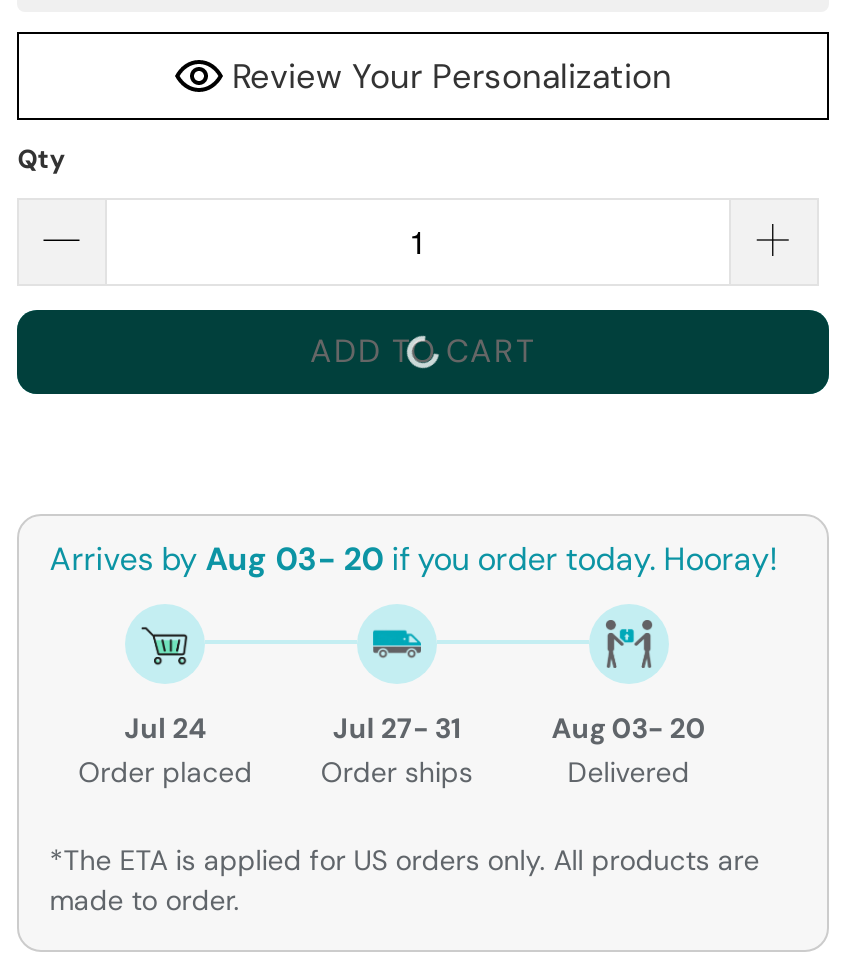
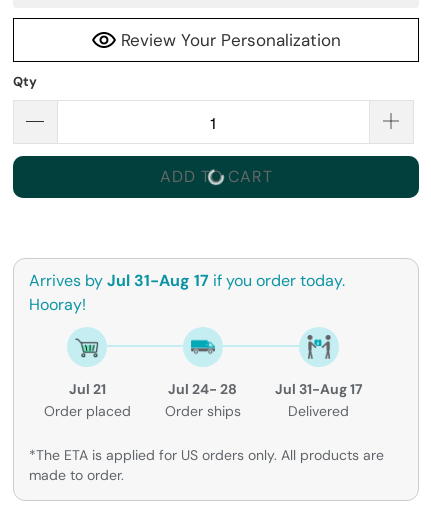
[49,537,777,579] Arrives by Aug 03- 20 if you order today. Hooray! -> [29,270,345,315] Arrives by Jul 31-Aug 17 if you order today. | Hooray!
[124,709,206,745] Jul 24 -> [69,380,106,398] Jul 21
[333,709,461,745] Jul 27- 31 -> [168,380,237,398] Jul 24- 28
[551,709,705,745] Aug 03- 20 -> [275,380,363,398] Jul 31-Aug 17

